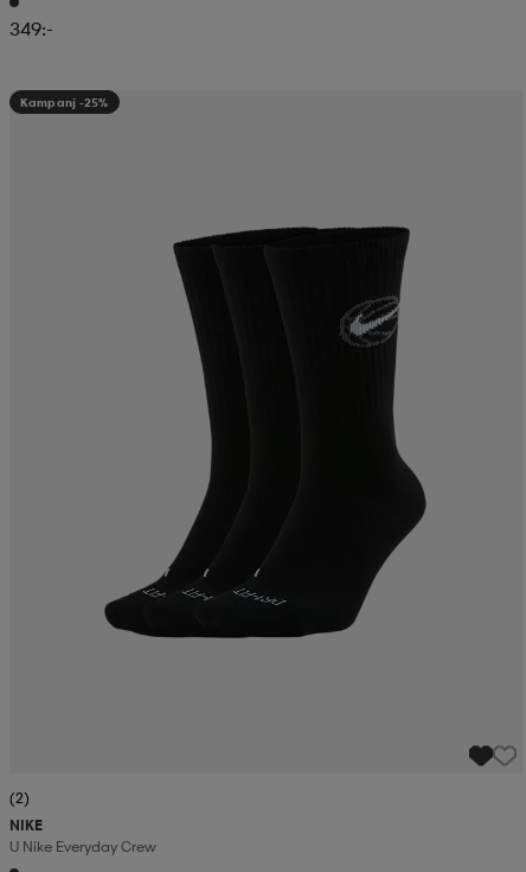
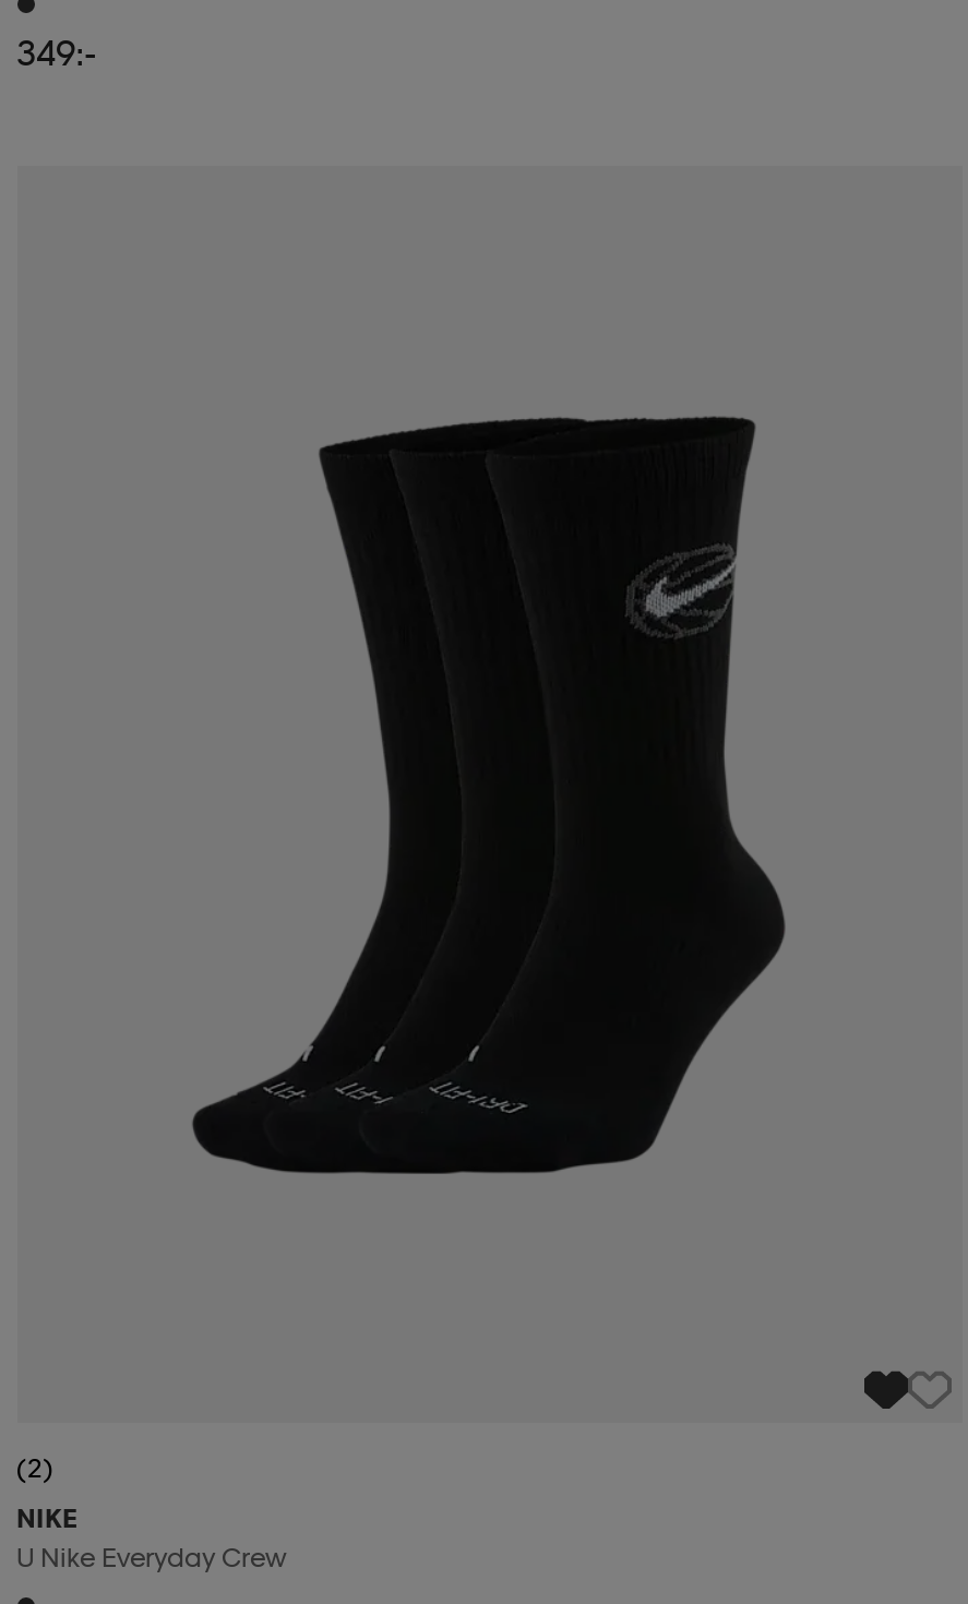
[20,96,108,110] Kampanj -25% -> none

